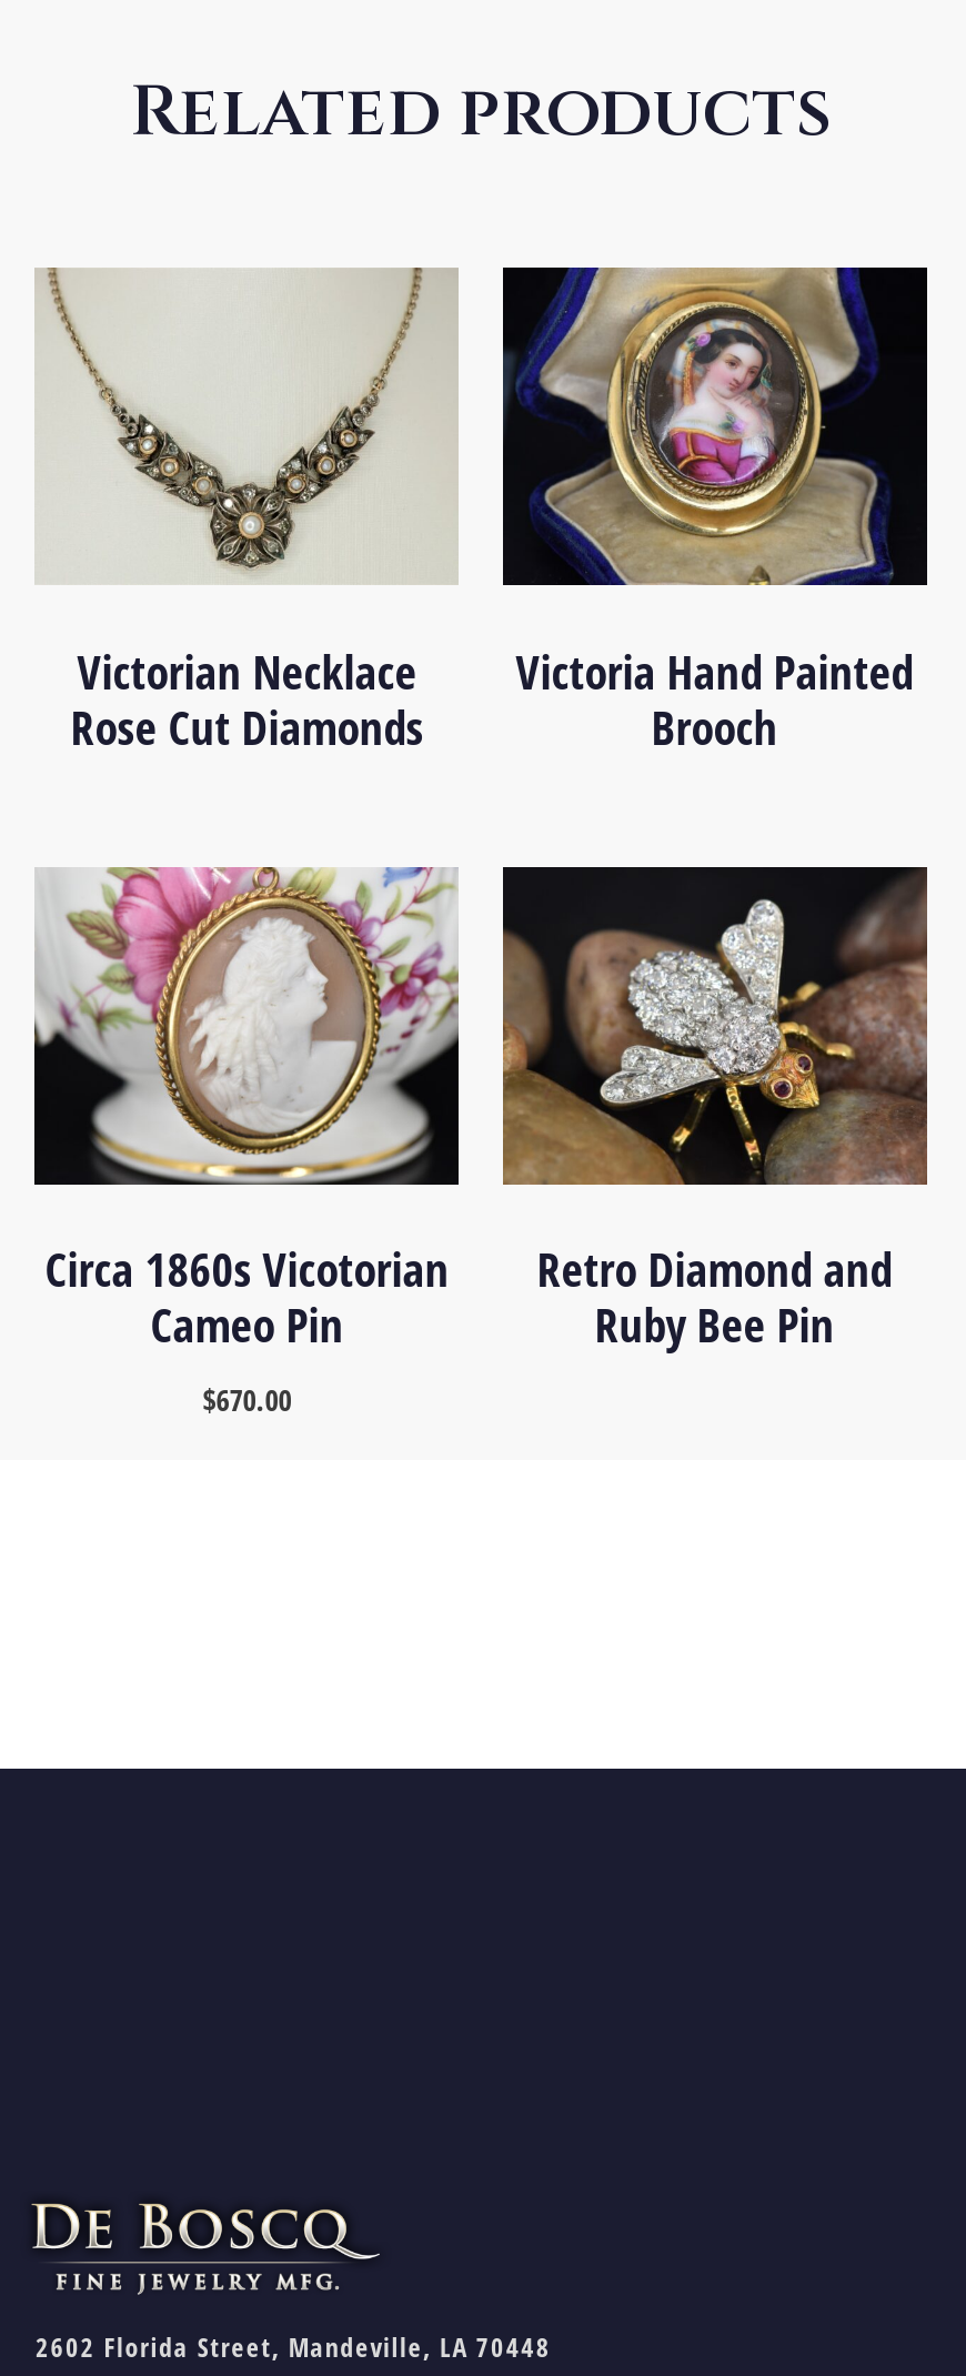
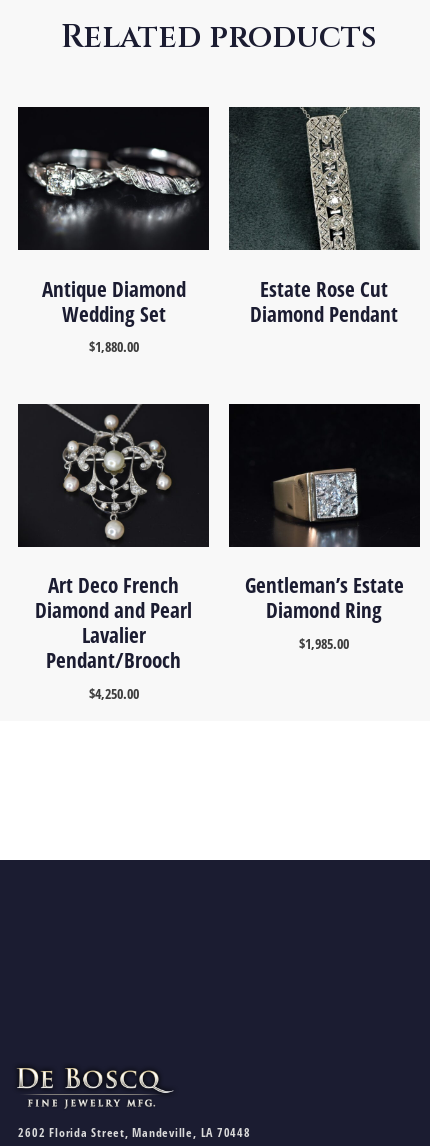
[34,265,459,757] [image] | Victorian Necklace | Rose Cut Diamonds -> [17,106,210,356] [image] | Antique Diamond | Wedding Set | $1,880.00
[503,268,929,757] [image] | Victoria Hand Painted | Brooch -> [229,106,421,327] [image] | Estate Rose Cut | Diamond Pendant
[34,865,461,1087] [image] -> [17,404,210,537] [image]
[501,865,929,1357] [image] | Retro Diamond and | Ruby Bee Pin -> [228,403,421,653] [image] | Gentleman’s Estate | Diamond Ring | $1,985.00
[45,1239,449,1420] Circa 1860s Vicotorian | Cameo Pin | $670.00 -> [35,571,192,703] Art Deco French | Diamond and Pearl | Lavalier | Pendant/Brooch | $4,250.00

